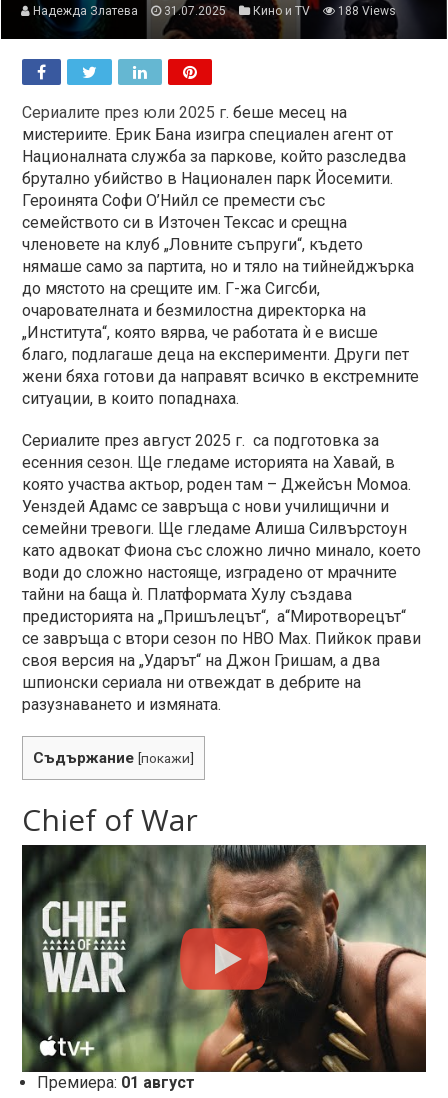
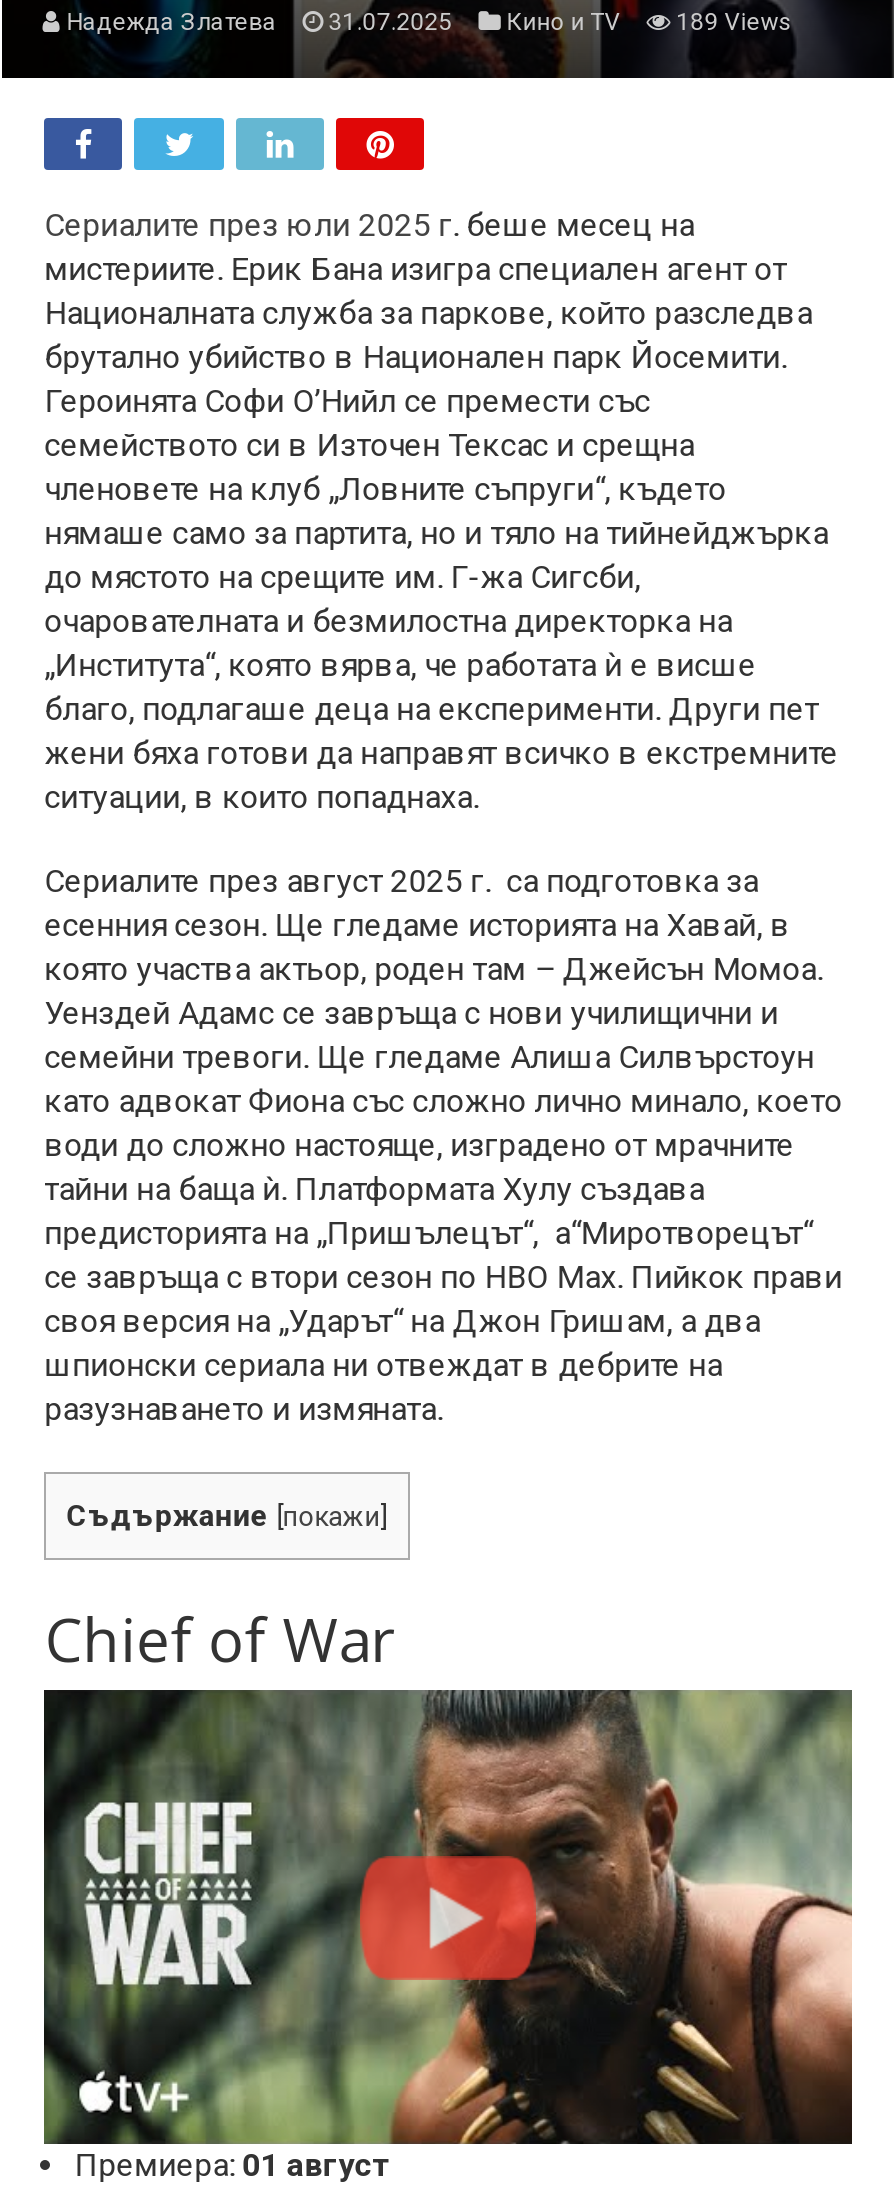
[33,4,396,18] Надежда Златева 31.07.2025 Кино и TV 188 Views -> [66,7,792,35] Надежда Златева 31.07.2025 Кино и TV 189 Views

